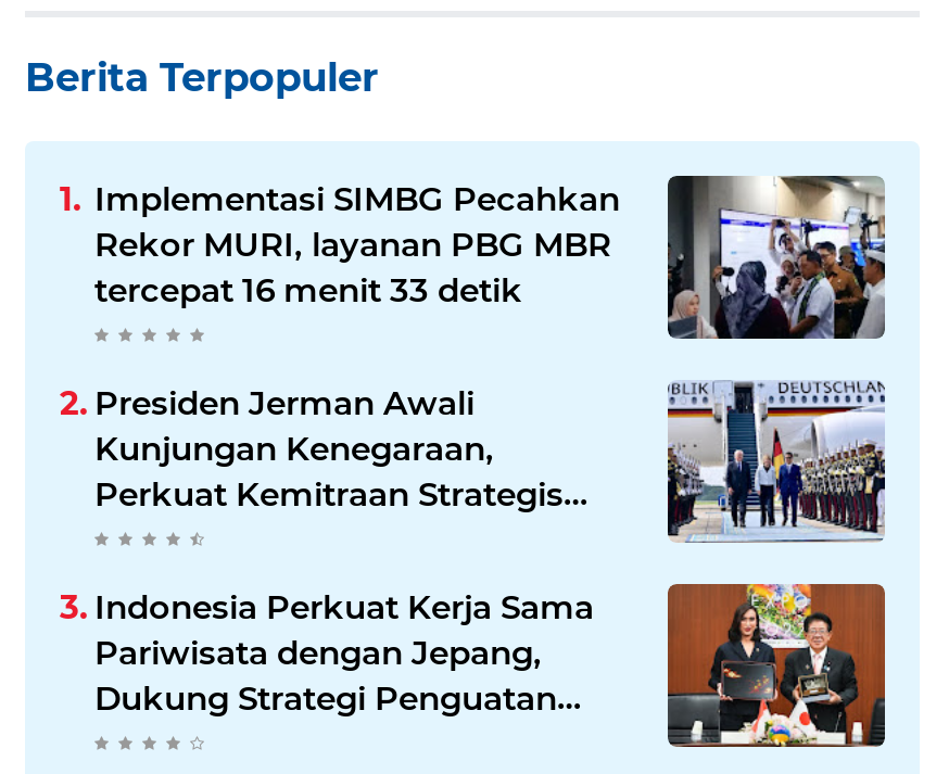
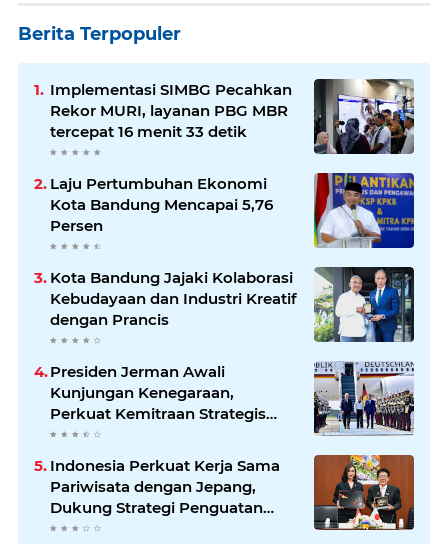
none -> [50,172,415,329] [image] | Laju Pertumbuhan Ekonomi | Kota Bandung Mencapai 5,76 | Persen | Kota Bandung Jajaki Kolaborasi | Kebudayaan dan Industri Kreatif | dengan Prancis
none -> [313,266,415,343] [image]

